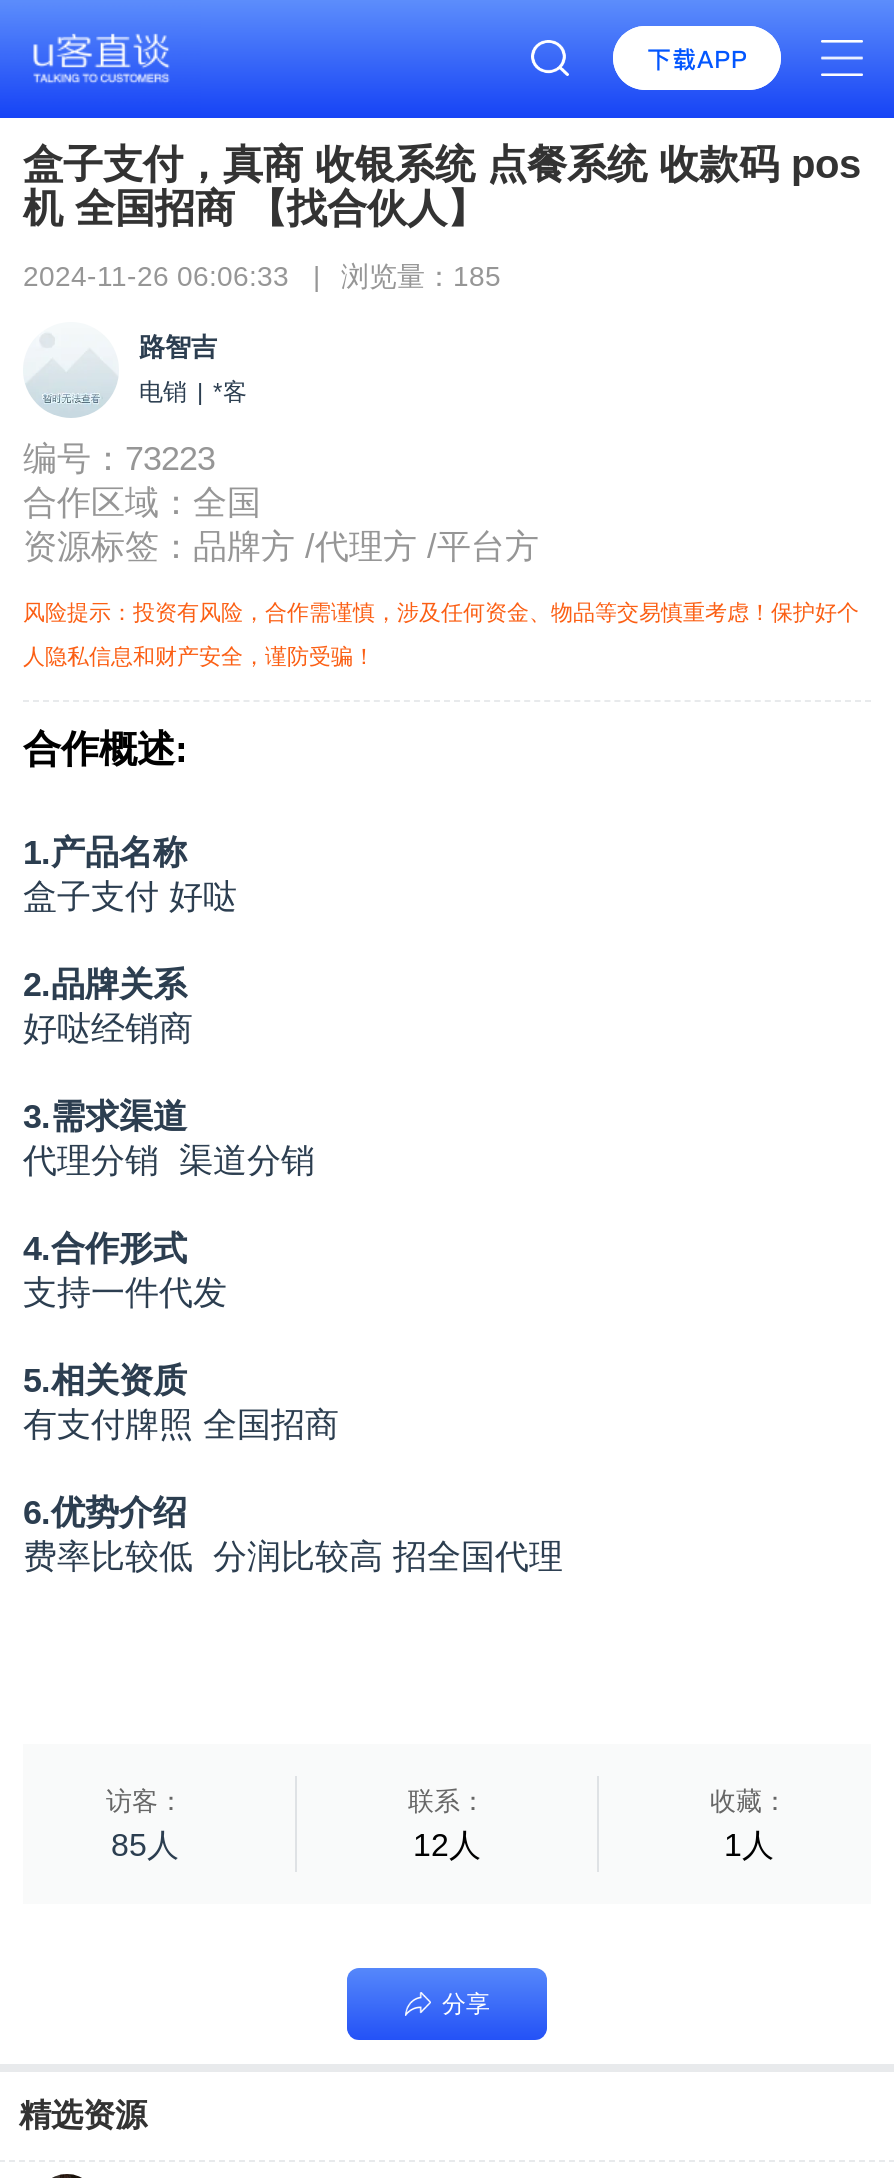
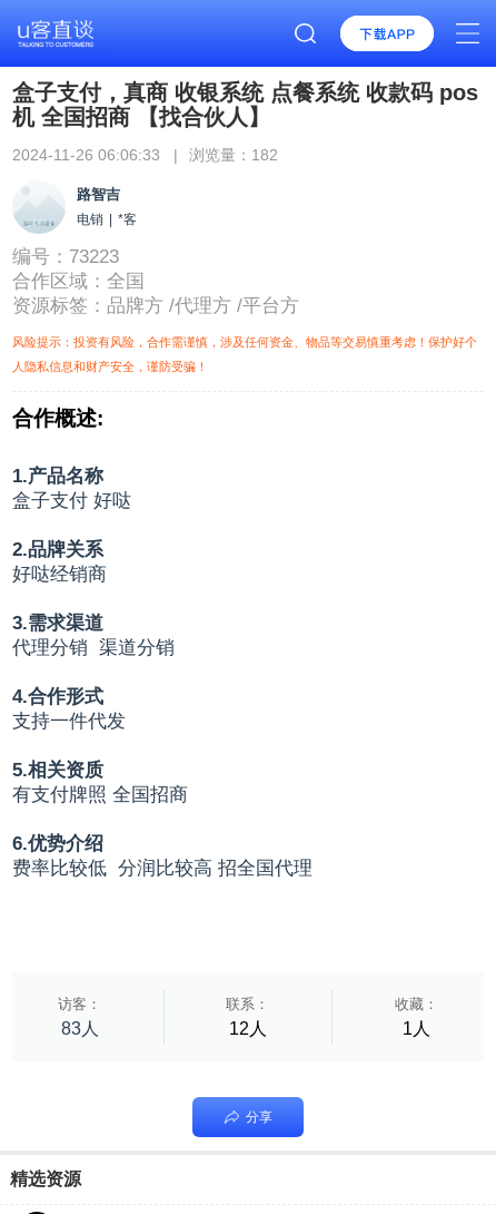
[341,259,501,291] 浏览量：185 -> [189,146,278,163] 浏览量：182
[111,1827,179,1861] 85人 -> [61,1019,99,1038] 83人

